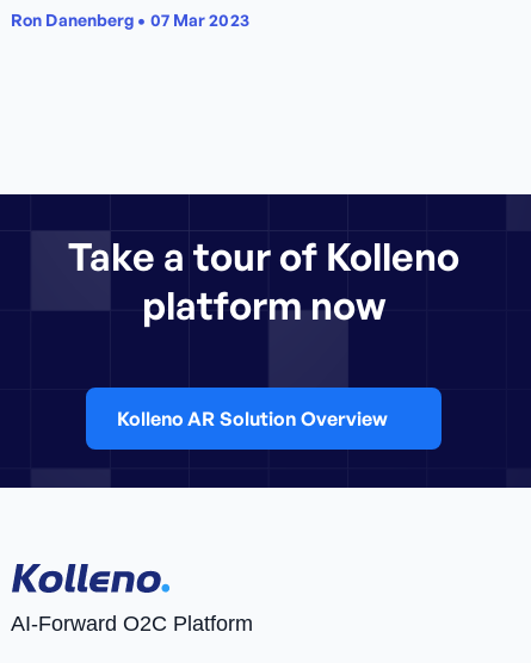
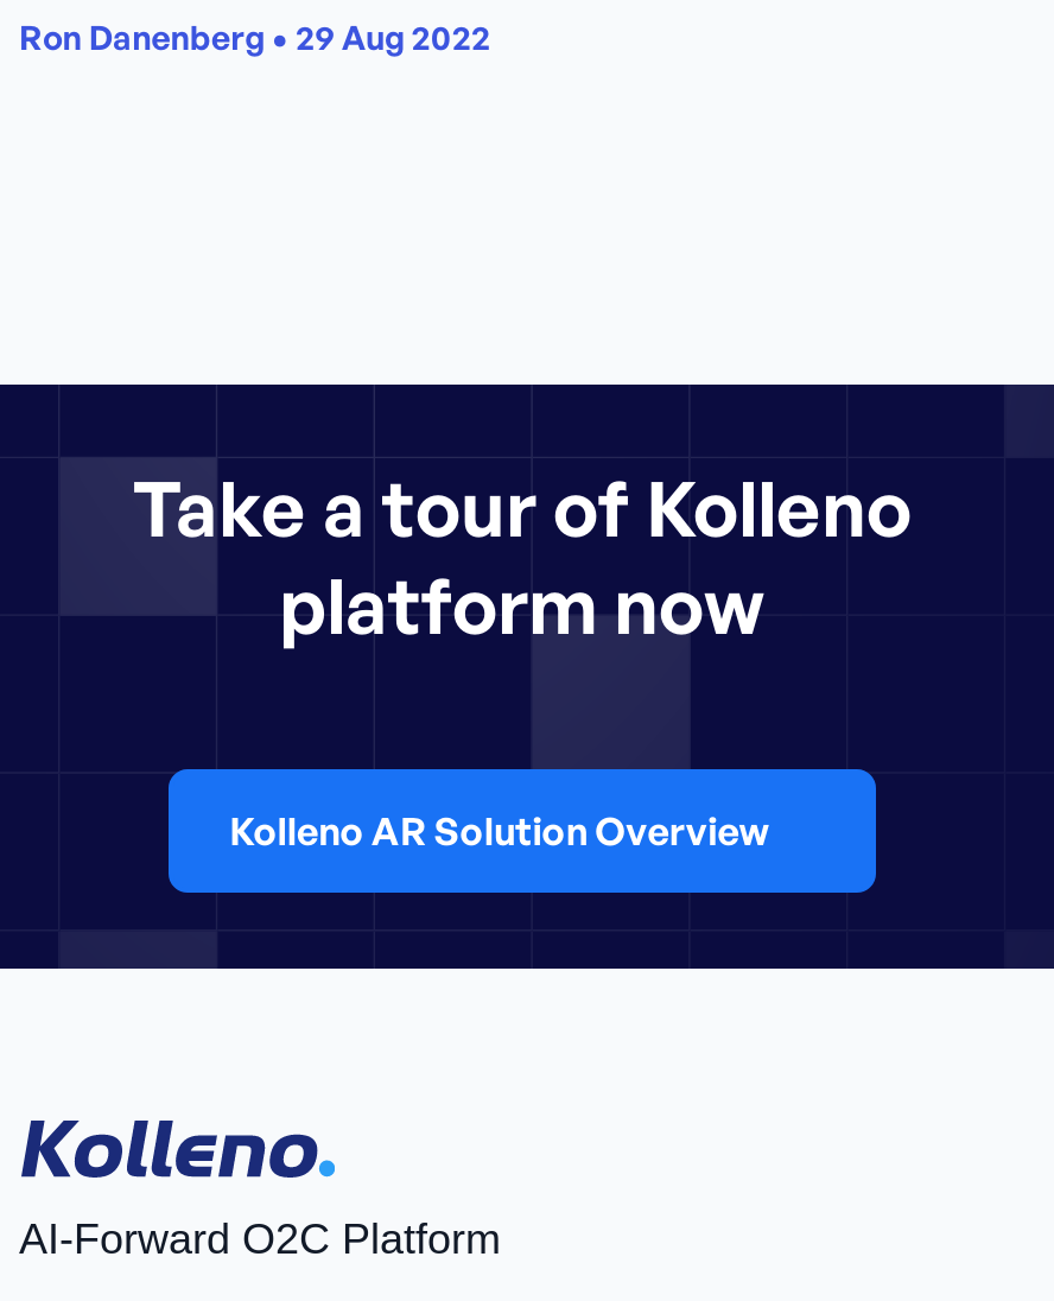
[11,10,249,30] Ron Danenberg • 07 Mar 2023 -> [19,16,491,57] Ron Danenberg • 29 Aug 2022

